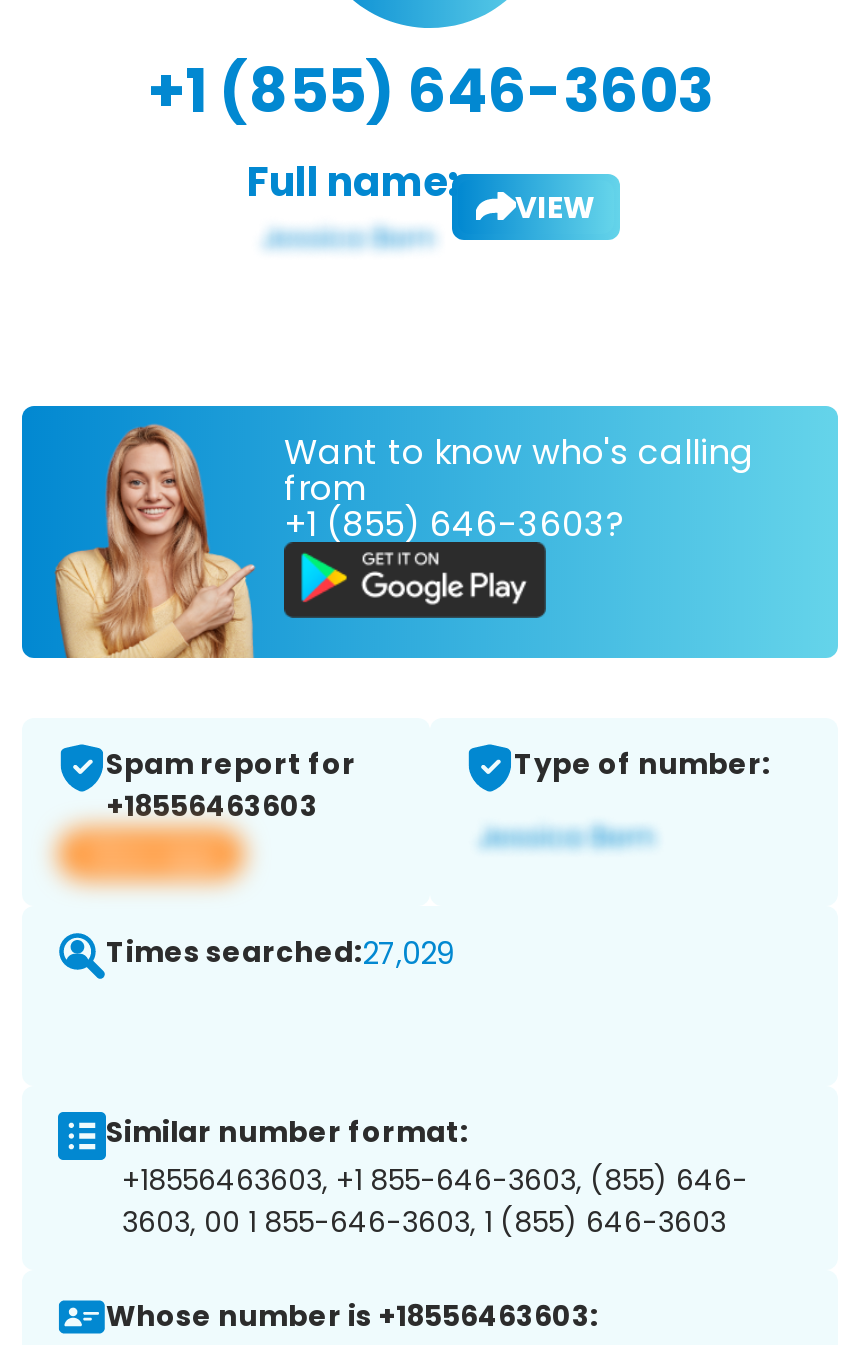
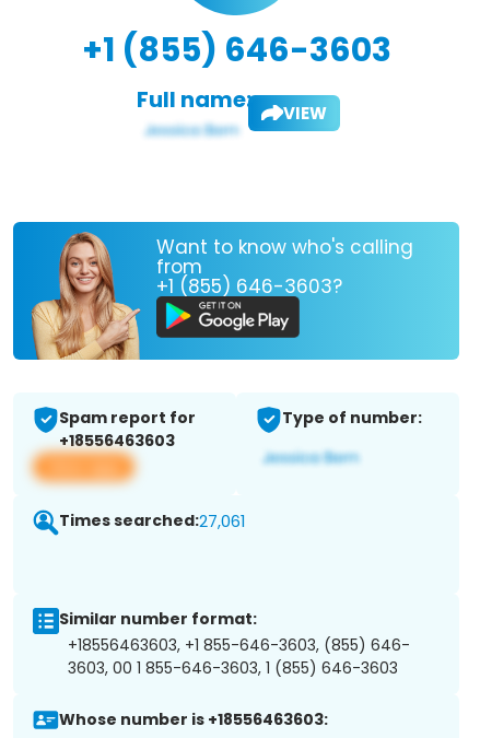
[106,932,454,974] Times searched:27,029 -> [59,510,246,533] Times searched:27,061

